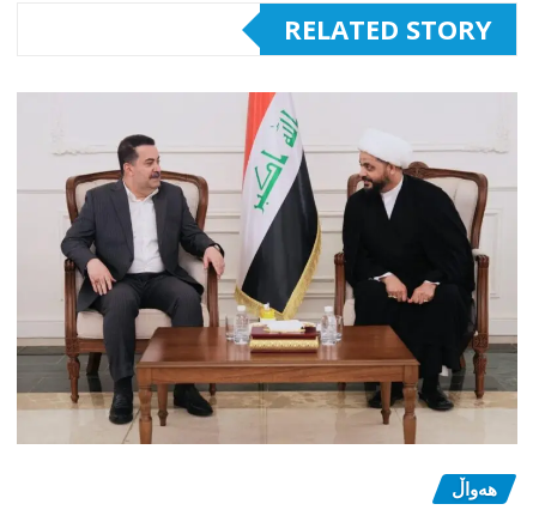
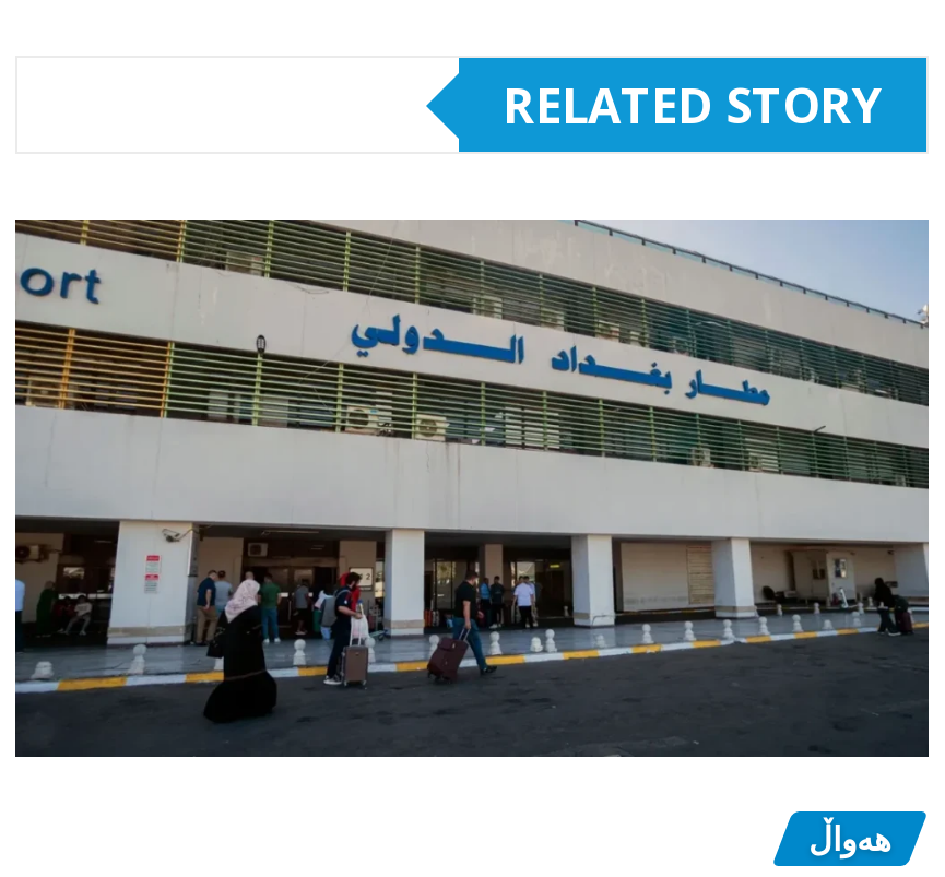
[17,91,517,445] [image] -> [13,217,931,759] [image]

